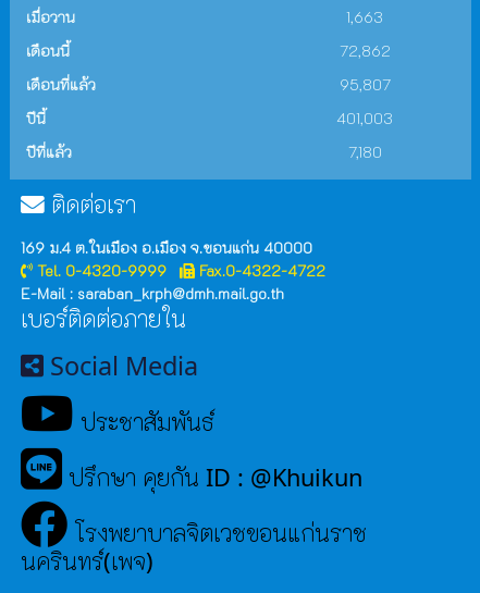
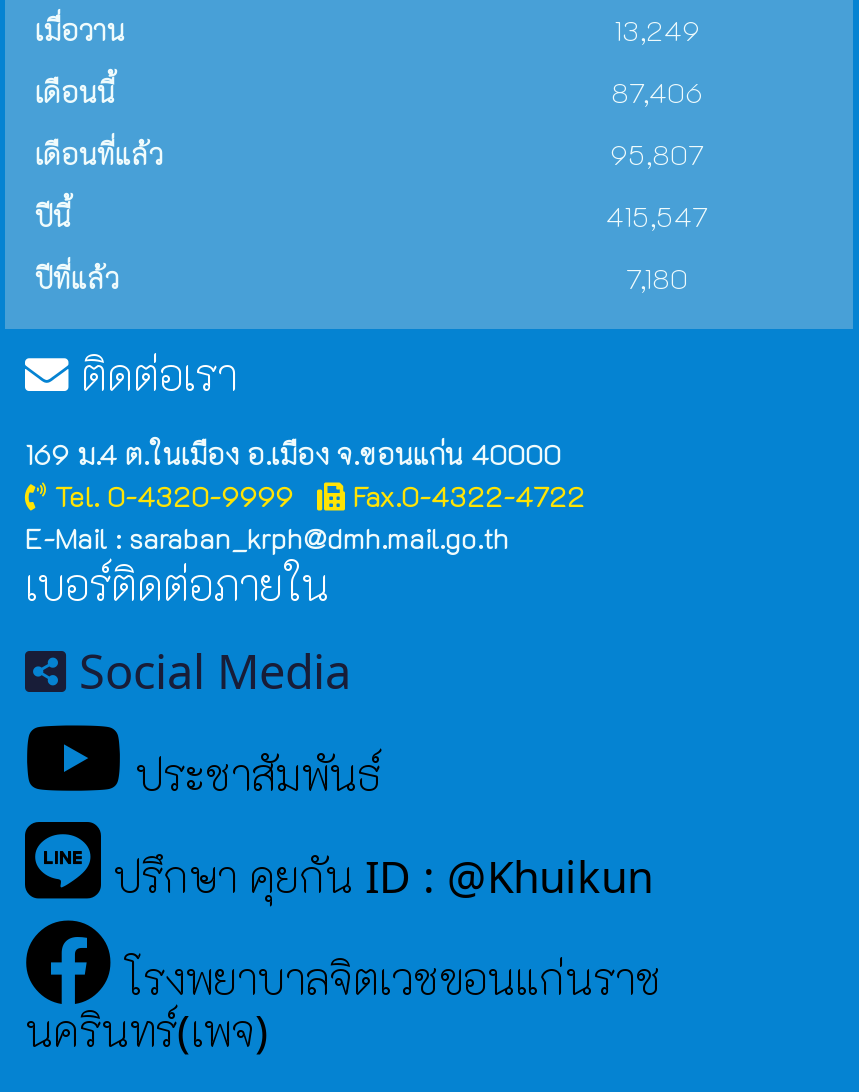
[346,7,383,27] 1,663 -> [614,11,700,49] 13,249
[339,40,390,61] 72,862 -> [611,73,703,111] 87,406
[336,108,393,129] 401,003 -> [606,197,708,235] 415,547

